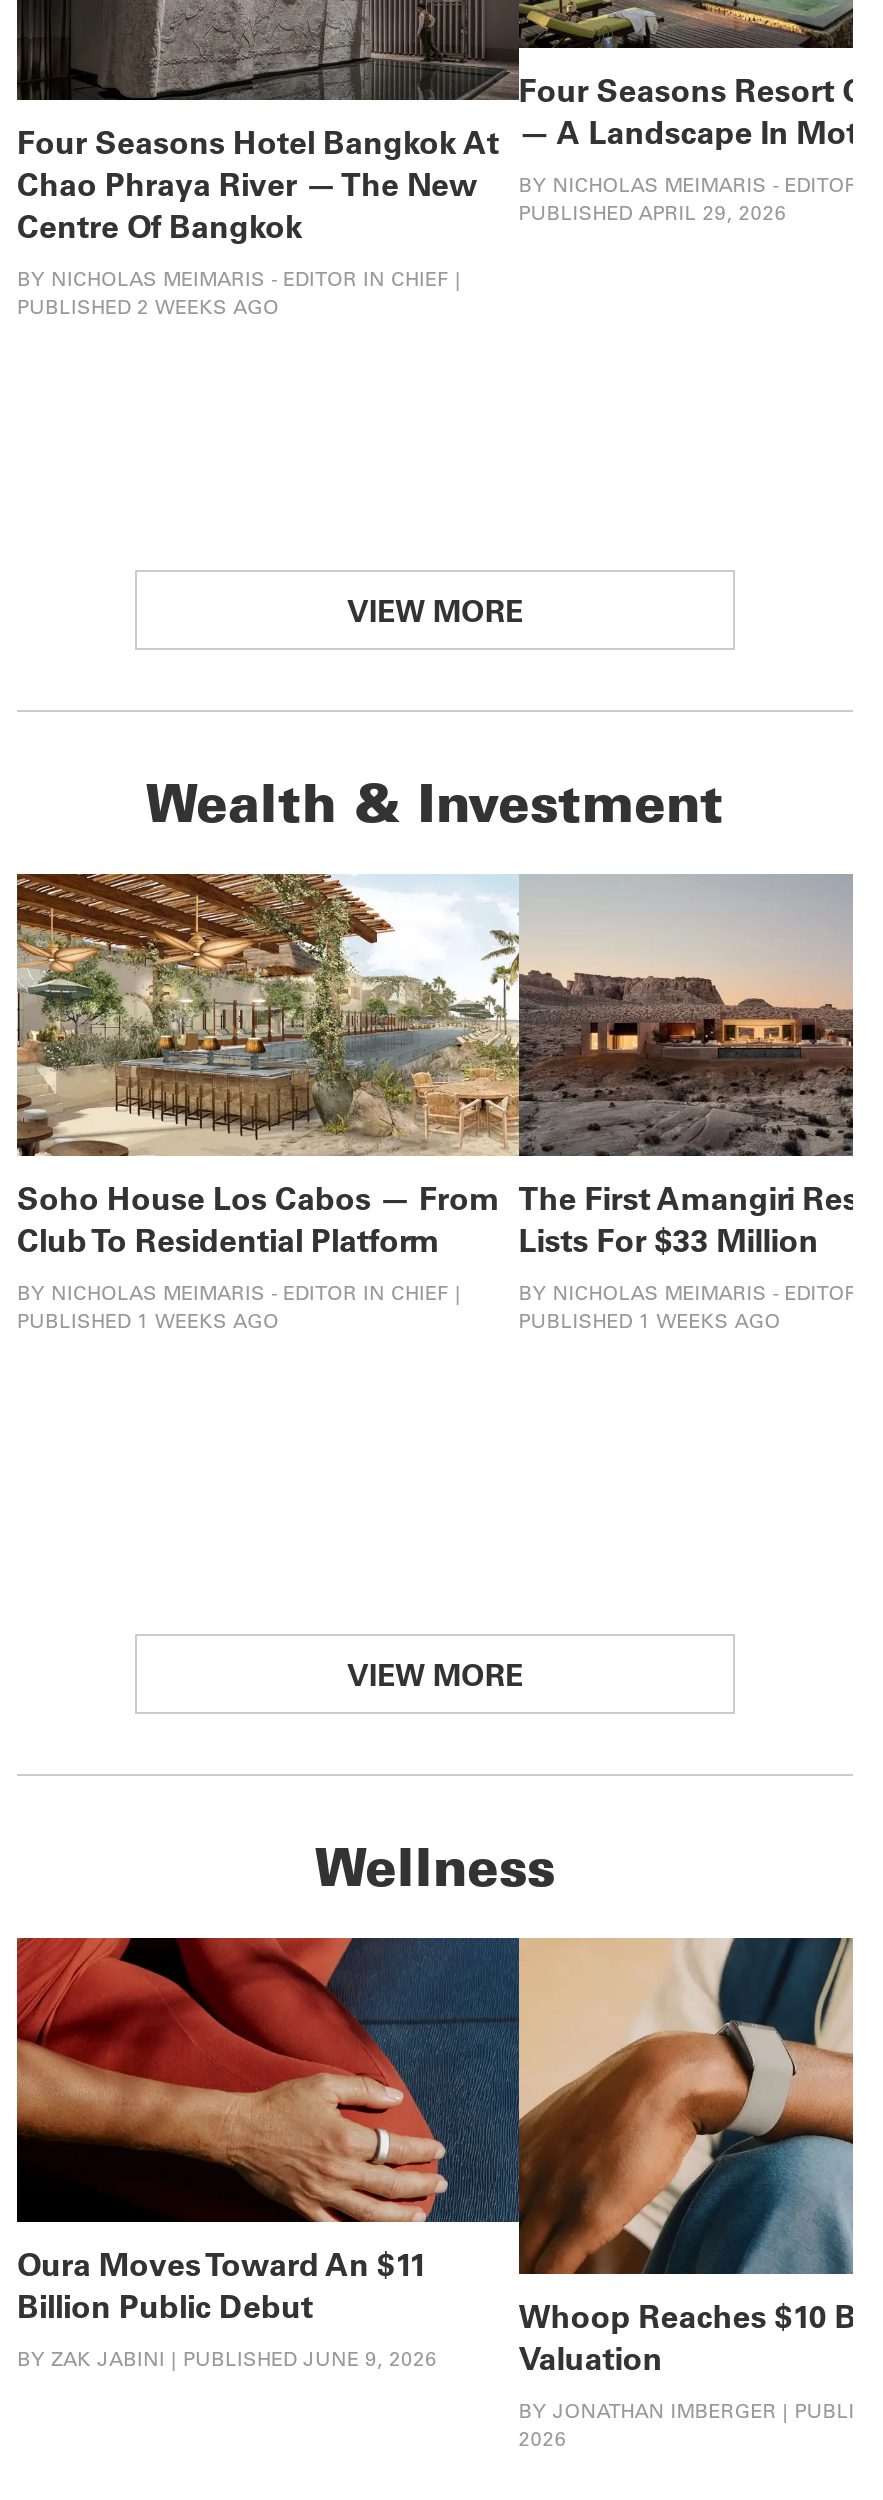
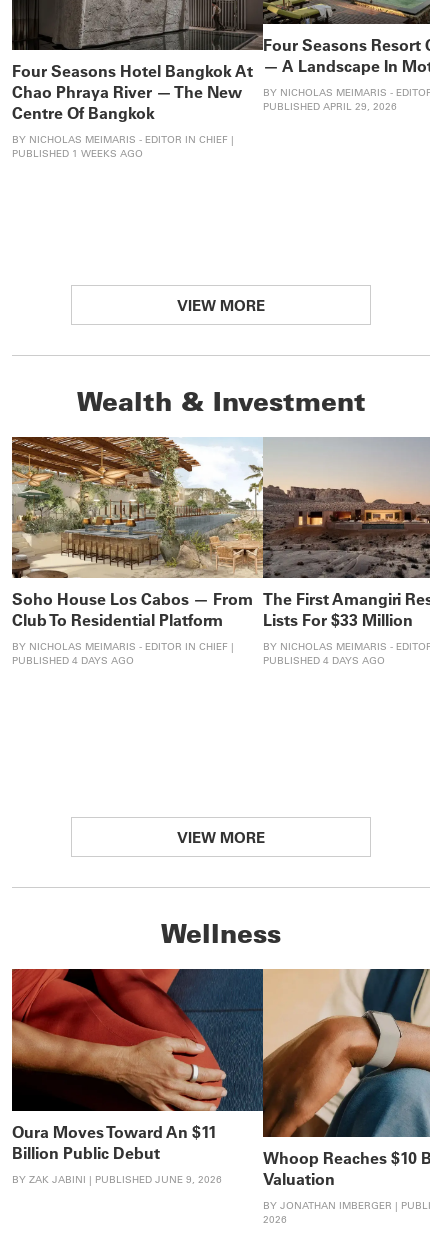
[17,294,279,320] PUBLISHED 2 WEEKS AGO -> [12,147,143,160] PUBLISHED 1 WEEKS AGO
[17,1308,279,1334] PUBLISHED 1 WEEKS AGO -> [12,654,134,667] PUBLISHED 4 DAYS AGO
[519,1308,781,1334] PUBLISHED 1 WEEKS AGO -> [263,654,385,667] PUBLISHED 4 DAYS AGO

